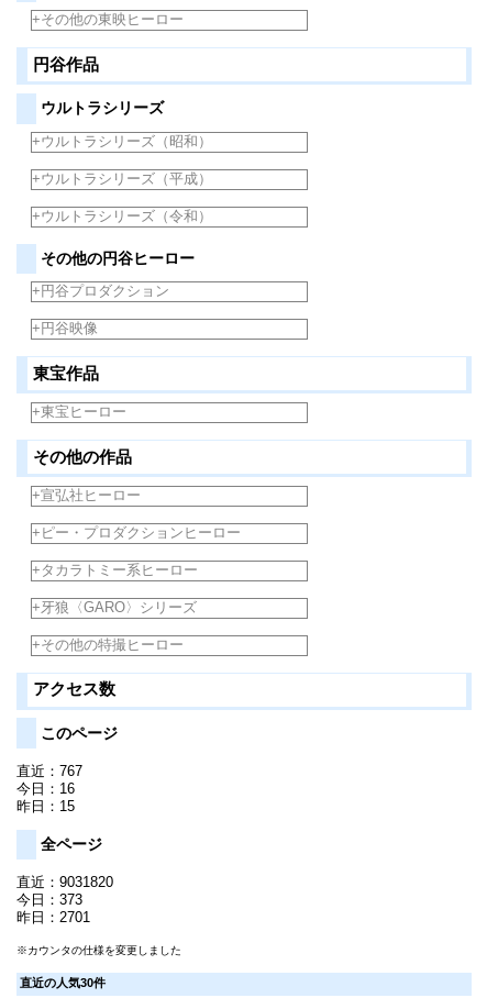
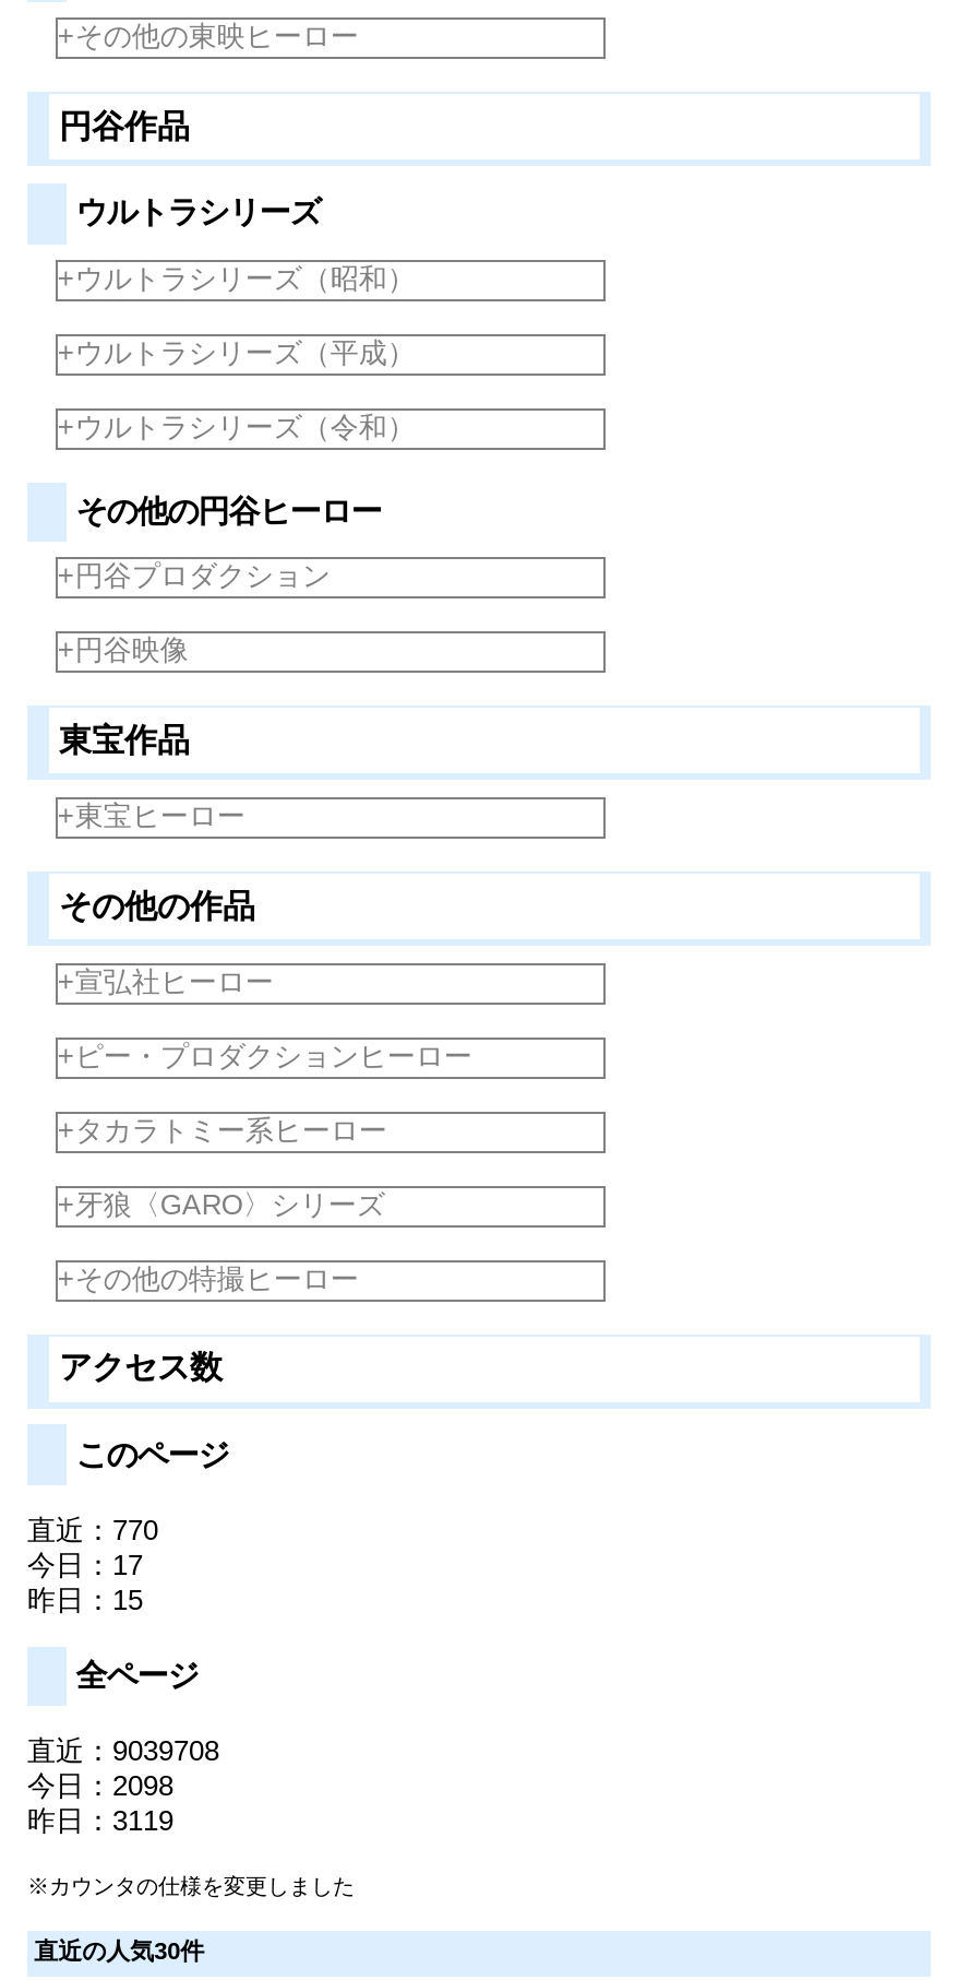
[16,763,82,779] 直近：767 -> [27,1513,158,1546] 直近：770
[16,780,75,797] 今日：16 -> [27,1548,143,1581] 今日：17
[16,874,113,891] 直近：9031820 -> [27,1735,219,1768] 直近：9039708
[16,892,82,908] 今日：373 -> [27,1770,173,1803] 今日：2098
[16,909,90,926] 昨日：2701 -> [27,1805,173,1838] 昨日：3119

